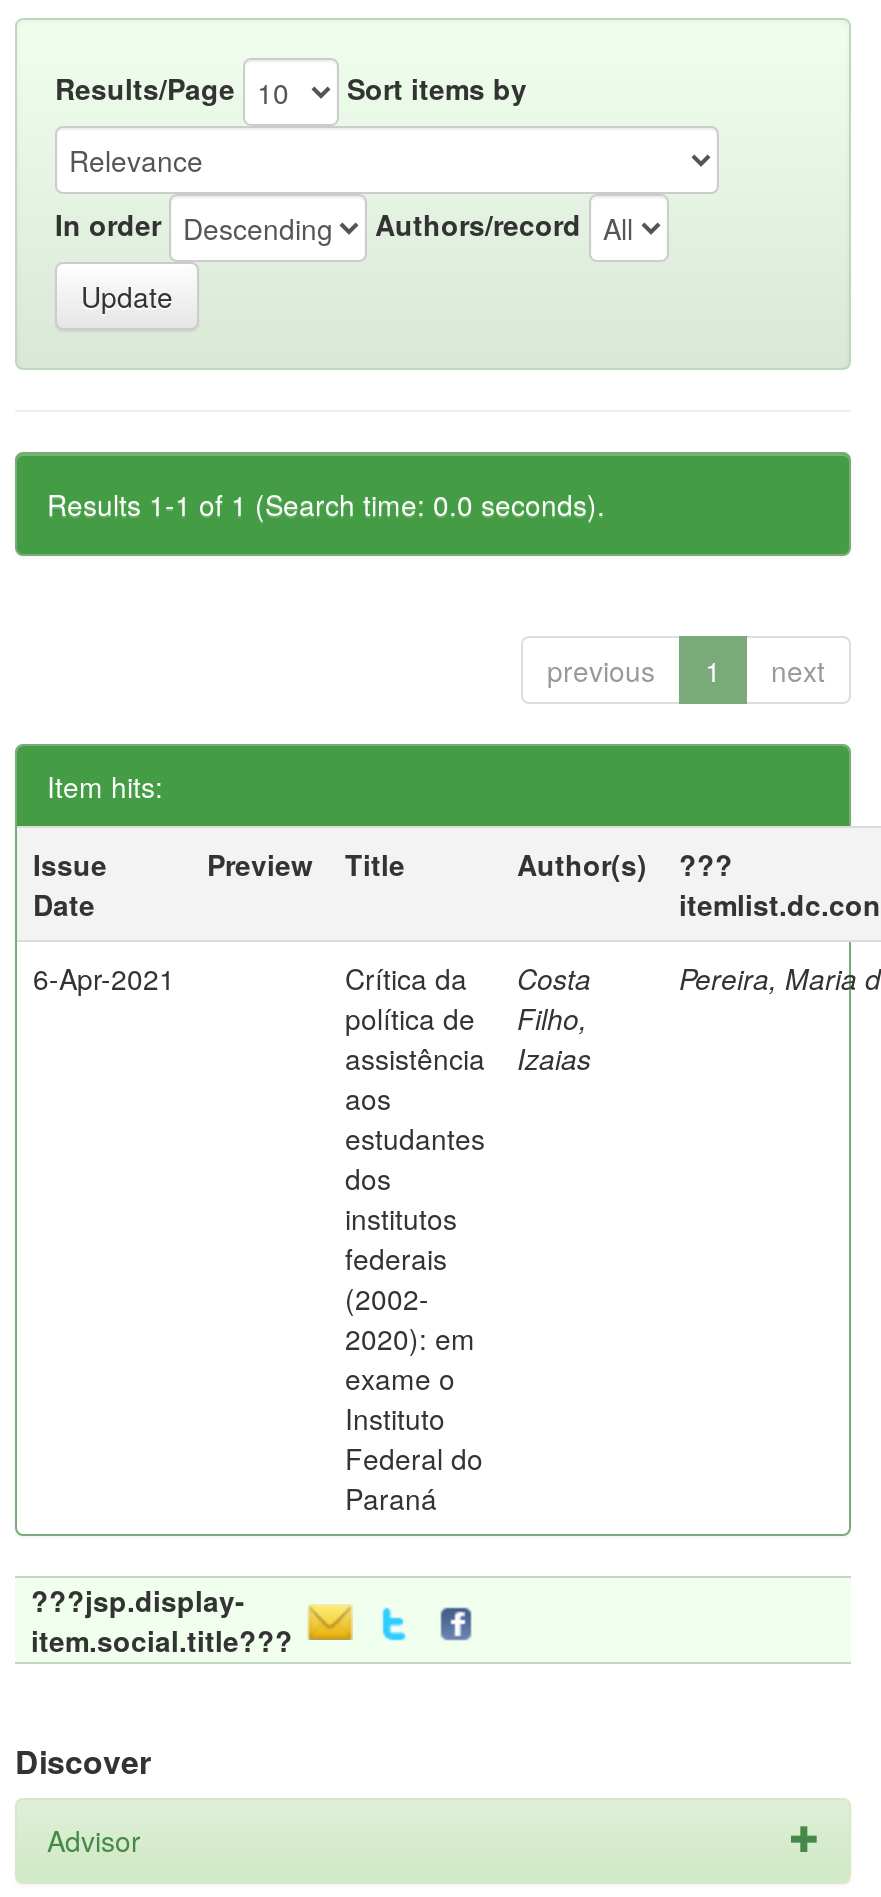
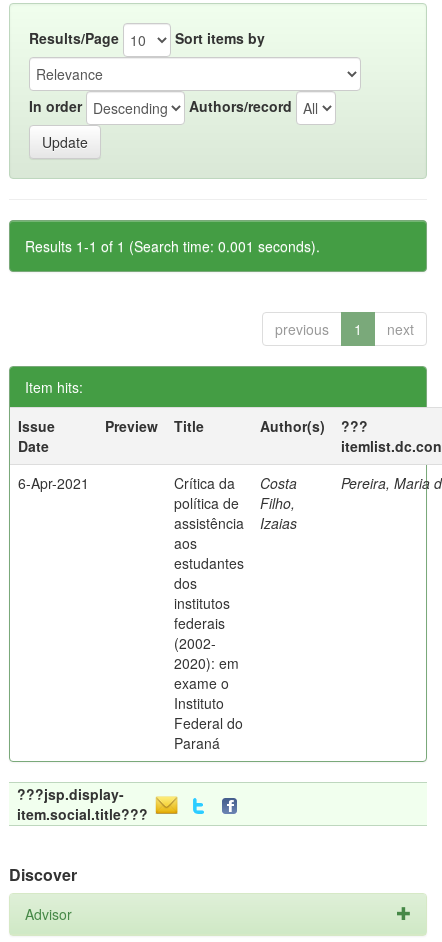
[47,484,605,524] Results 1-1 of 1 (Search time: 0.0 seconds). -> [25,236,320,256] Results 1-1 of 1 (Search time: 0.001 seconds).

